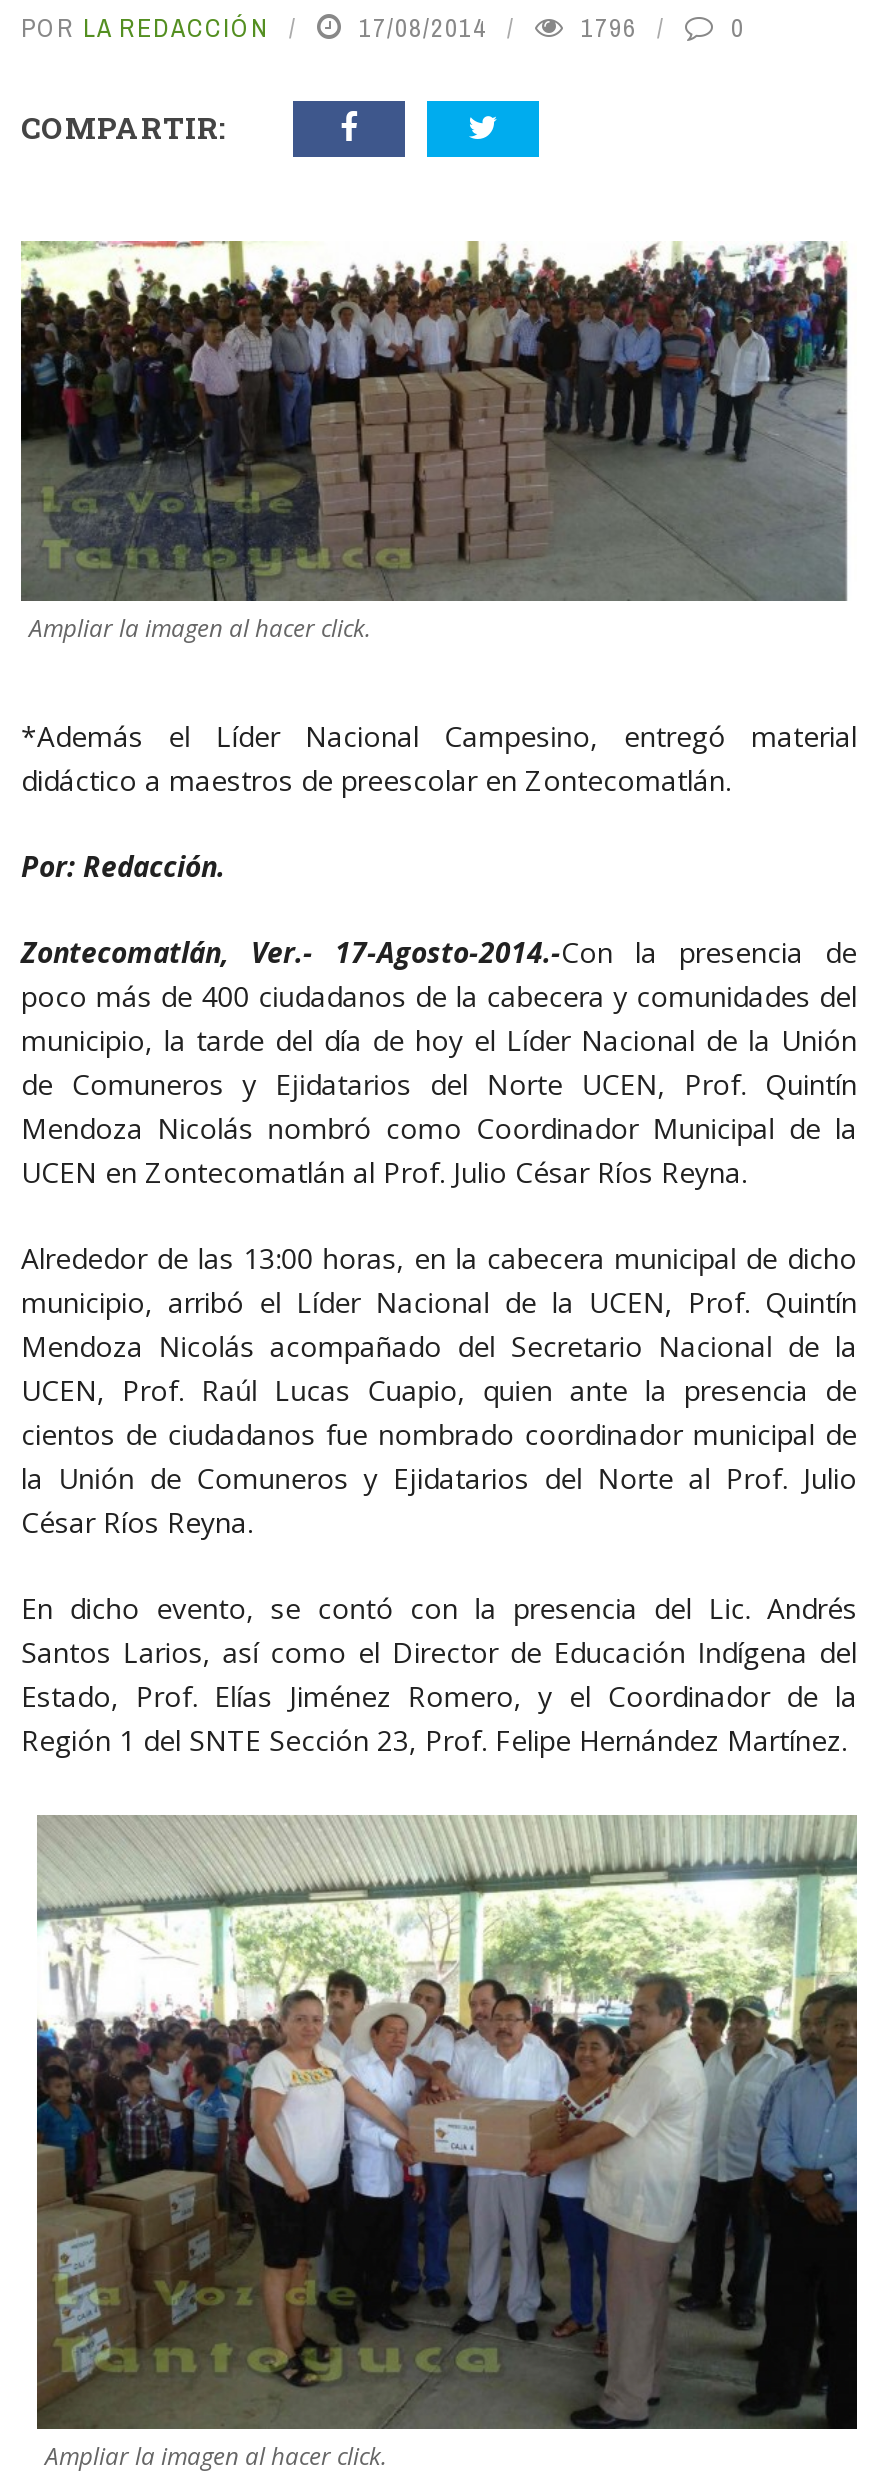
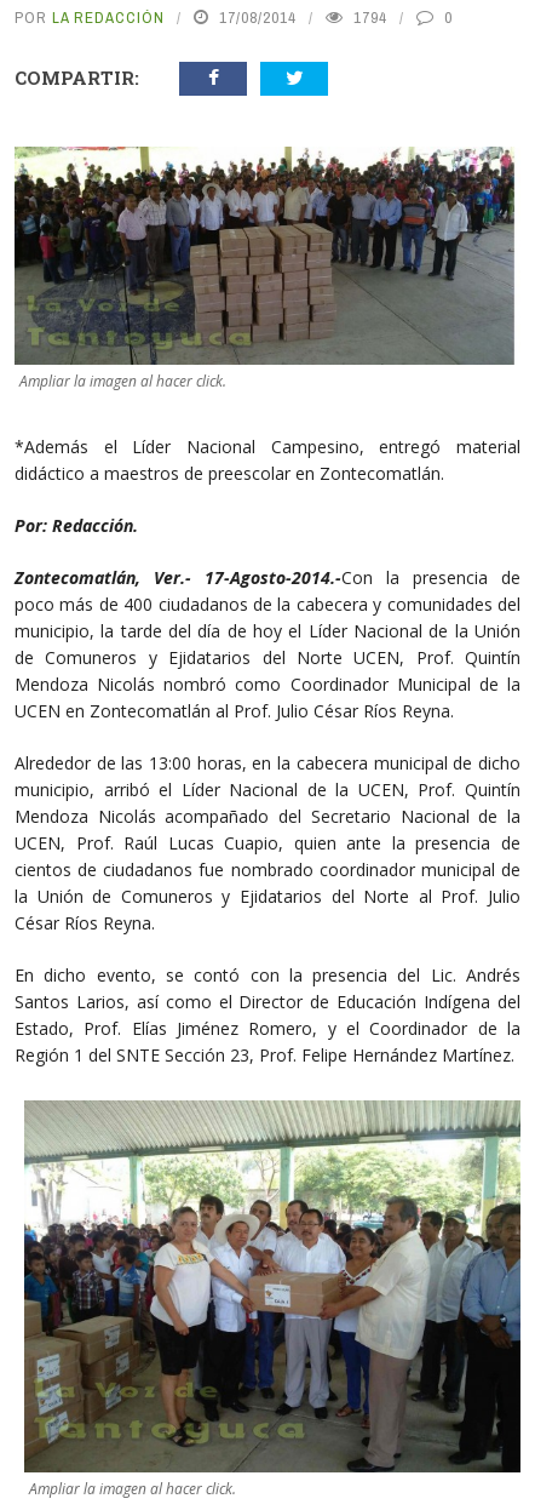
[581,11,637,45] 1796 -> [353,7,387,28] 1794

